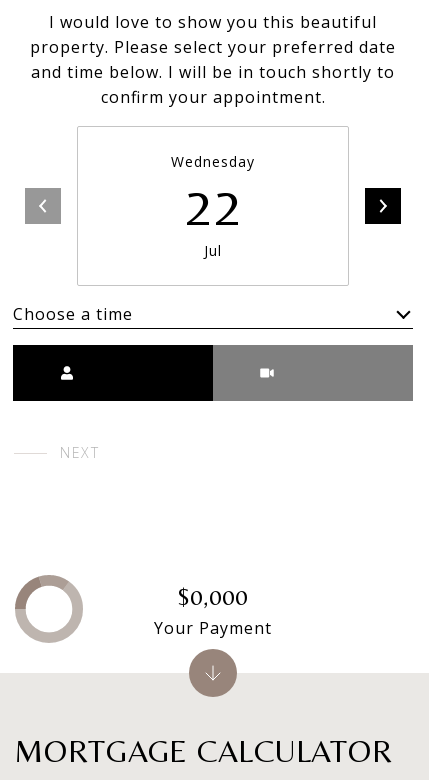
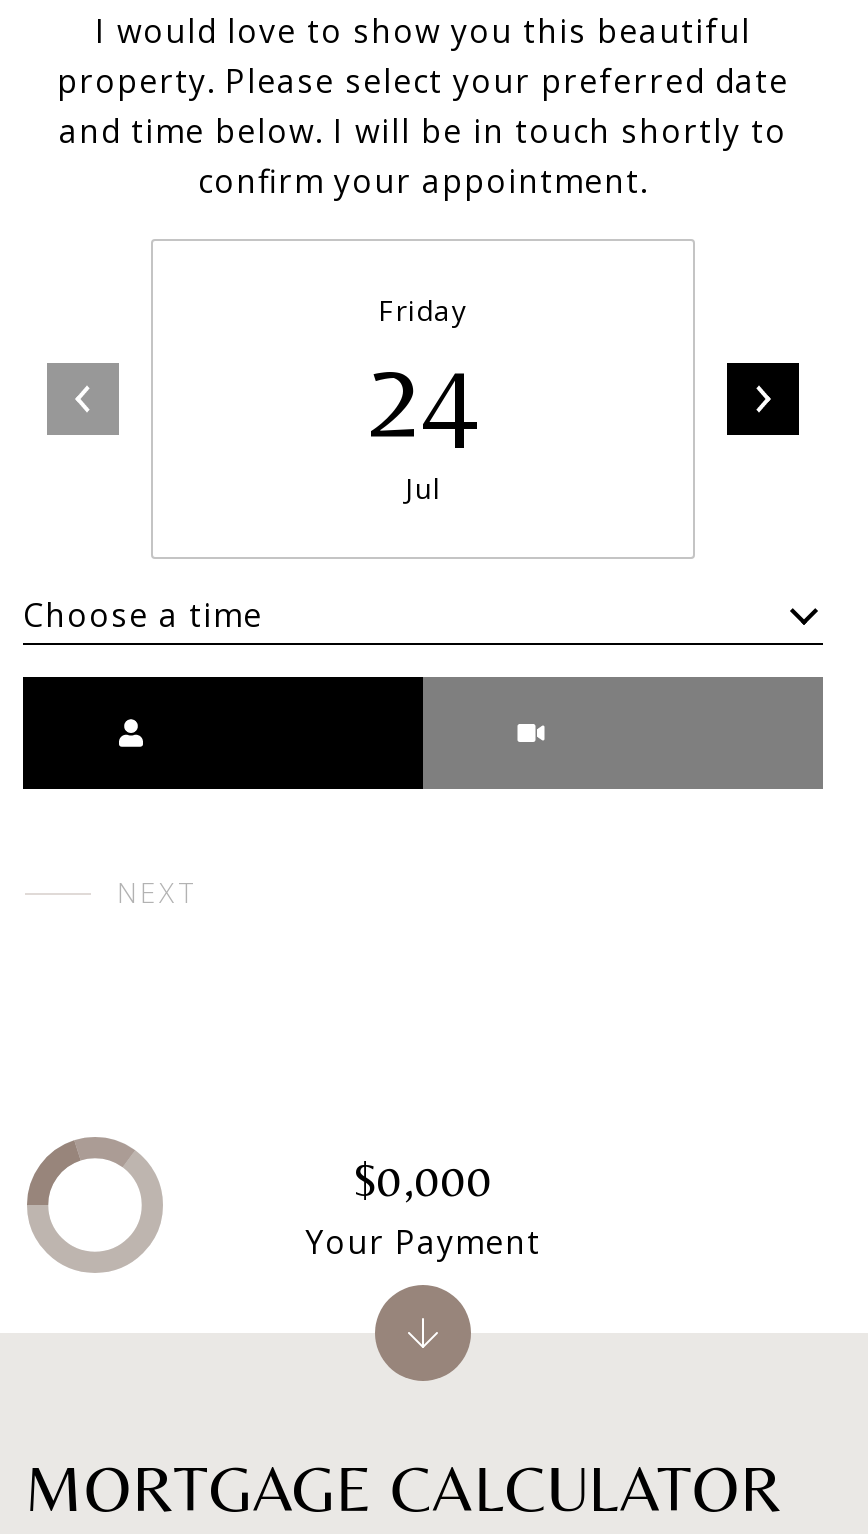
[171,152,255,238] Wednesday | 22 -> [365,291,481,463] Friday | 24

